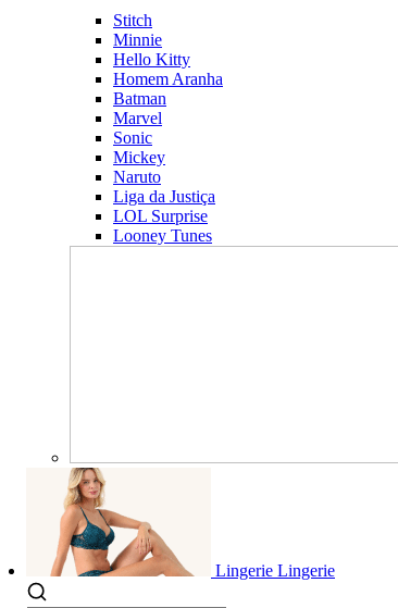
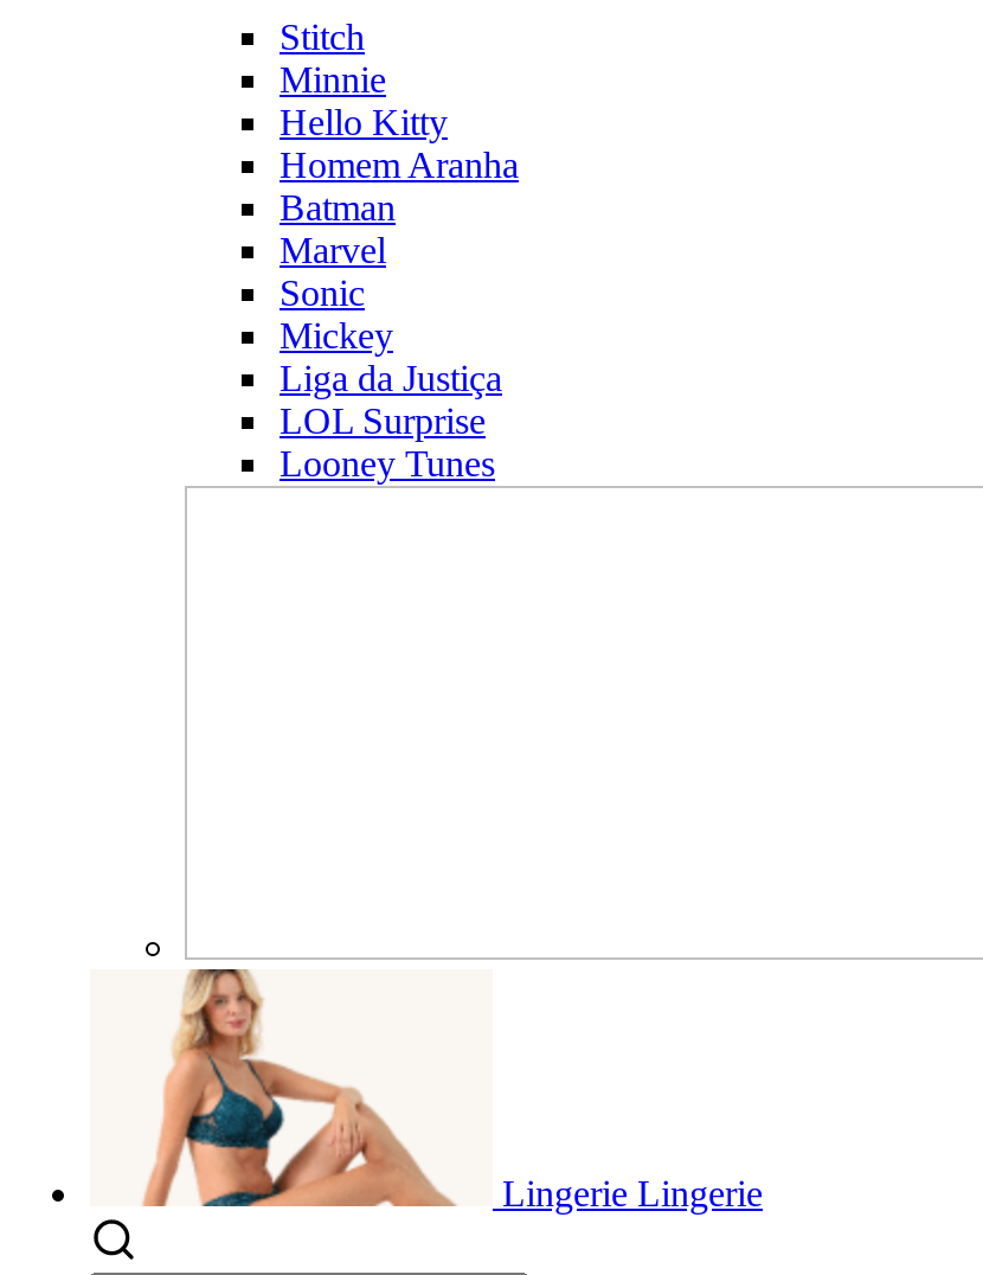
[113,168,161,186] Naruto -> none

